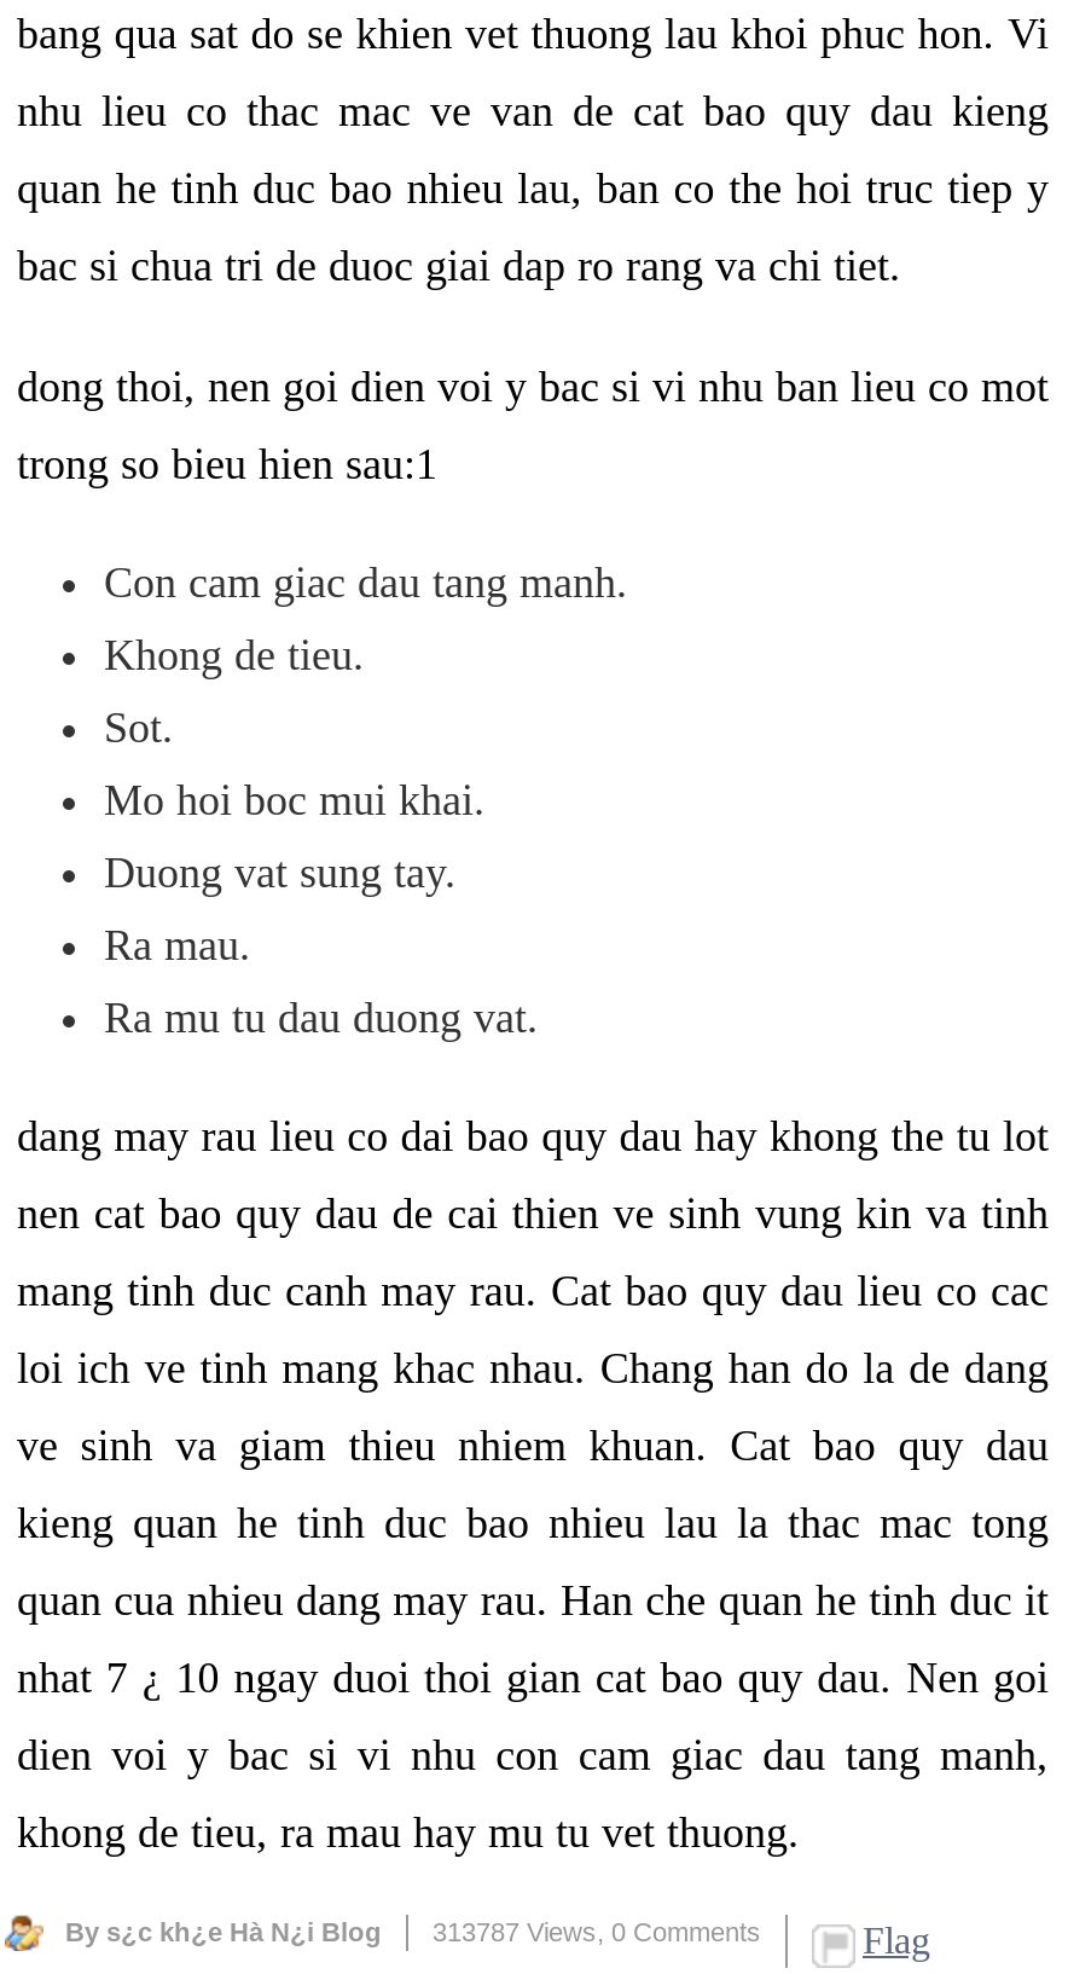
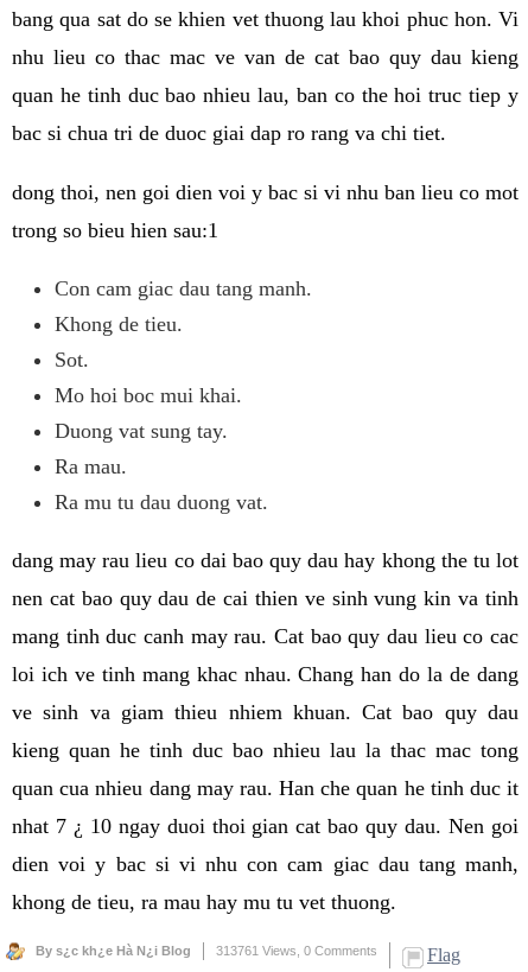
[433,1918,761,1947] 313787 Views, 0 Comments -> [216,944,377,958] 313761 Views, 0 Comments

